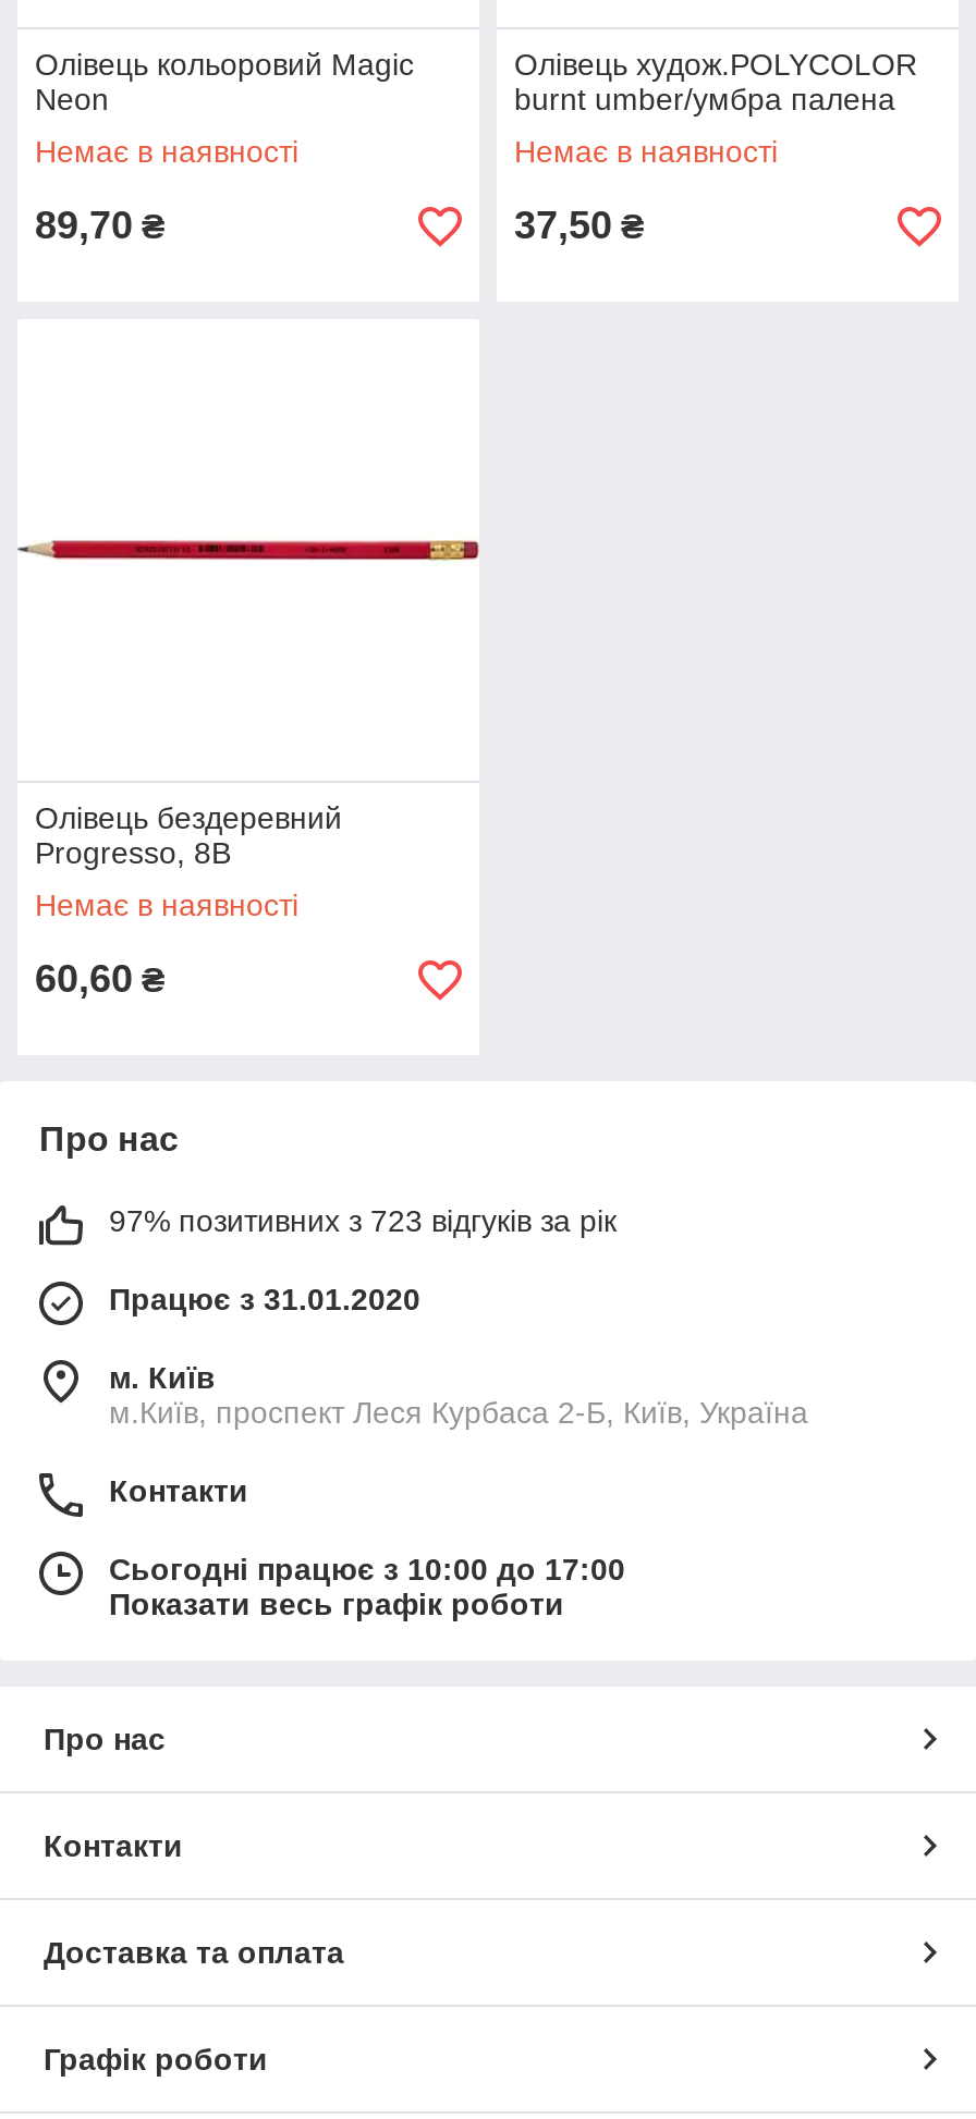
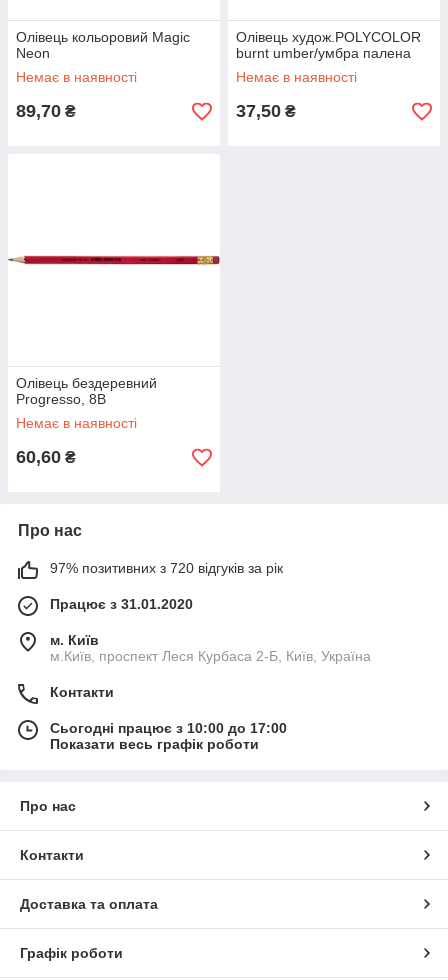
[109,1203,617,1238] 97% позитивних з 723 відгуків за рік -> [50,560,283,576] 97% позитивних з 720 відгуків за рік

